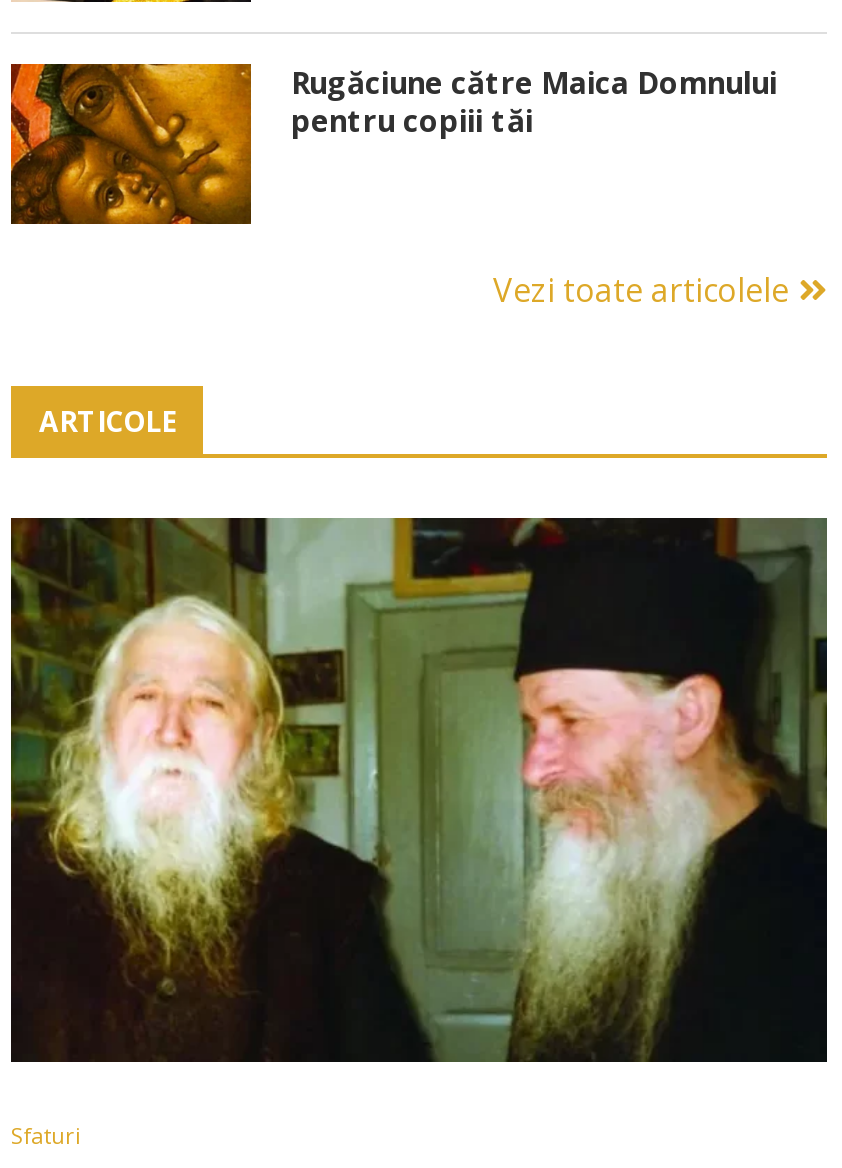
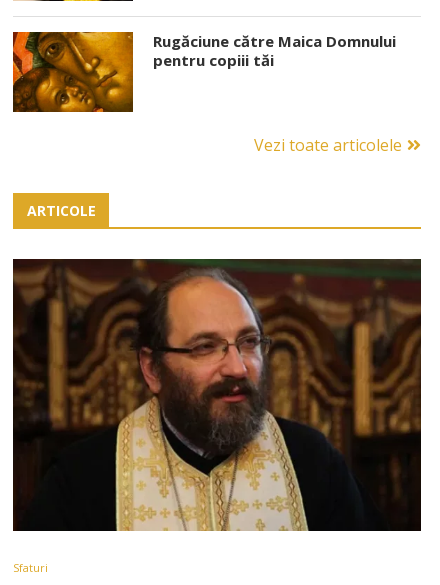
[11,518,827,1064] [image] -> [13,259,421,532] [image]

